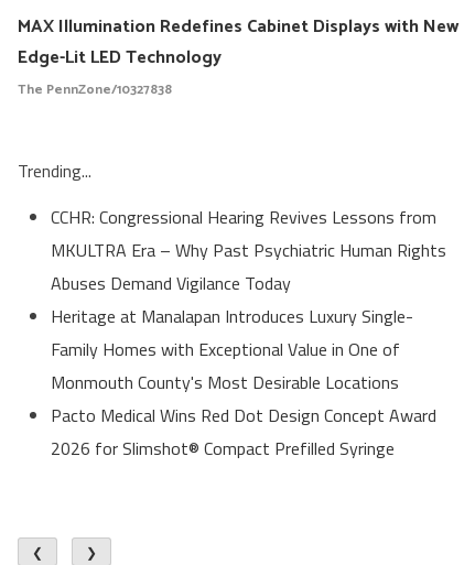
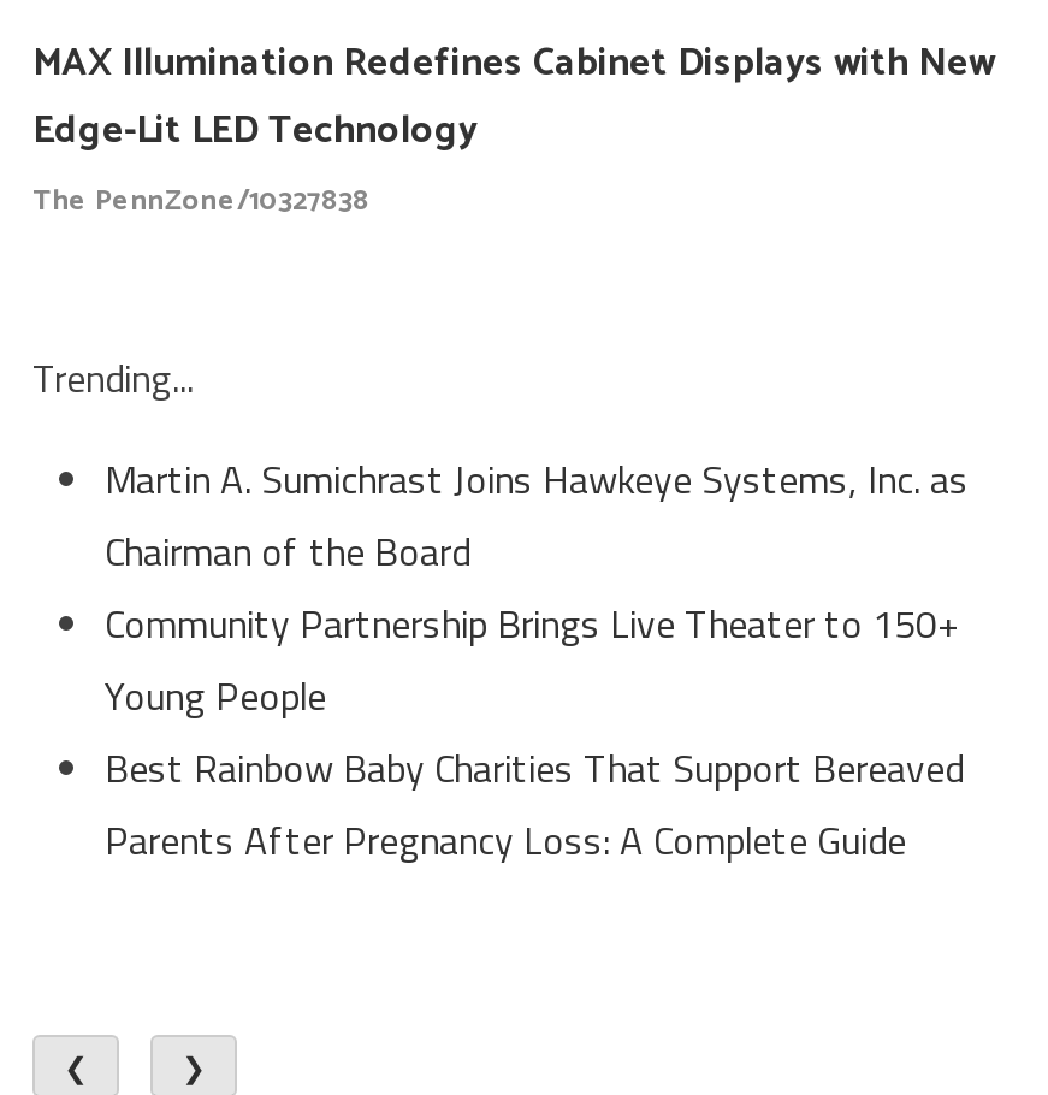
[51,204,446,461] CCHR: Congressional Hearing Revives Lessons from | MKULTRA Era – Why Past Psychiatric Human Rights | Abuses Demand Vigilance Today | Heritage at Manalapan Introduces Luxury Single- | Family Homes with Exceptional Value in One of | Monmouth County's Most Desirable Locations | Pacto Medical Wins Red Dot Design Concept Award | 2026 for Slimshot® Compact Prefilled Syringe -> [105,450,969,869] Martin A. Sumichrast Joins Hawkeye Systems, Inc. as | Chairman of the Board | Community Partnership Brings Live Theater to 150+ | Young People | Best Rainbow Baby Charities That Support Bereaved | Parents After Pregnancy Loss: A Complete Guide

